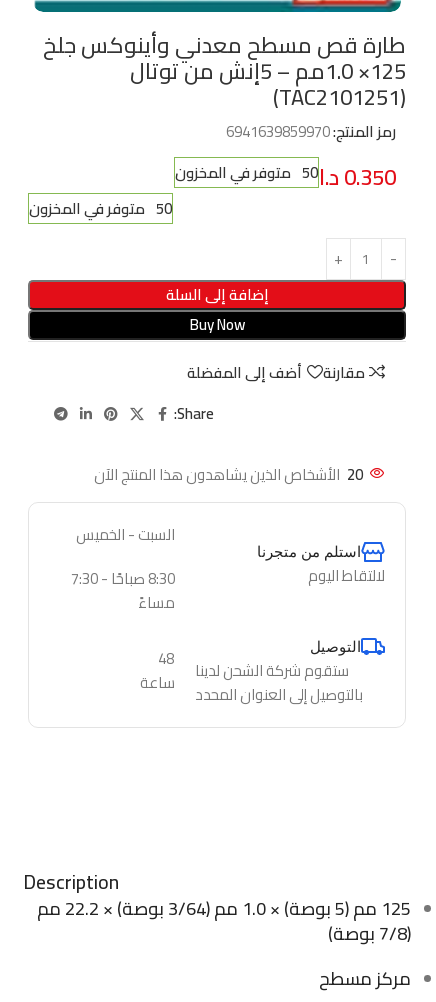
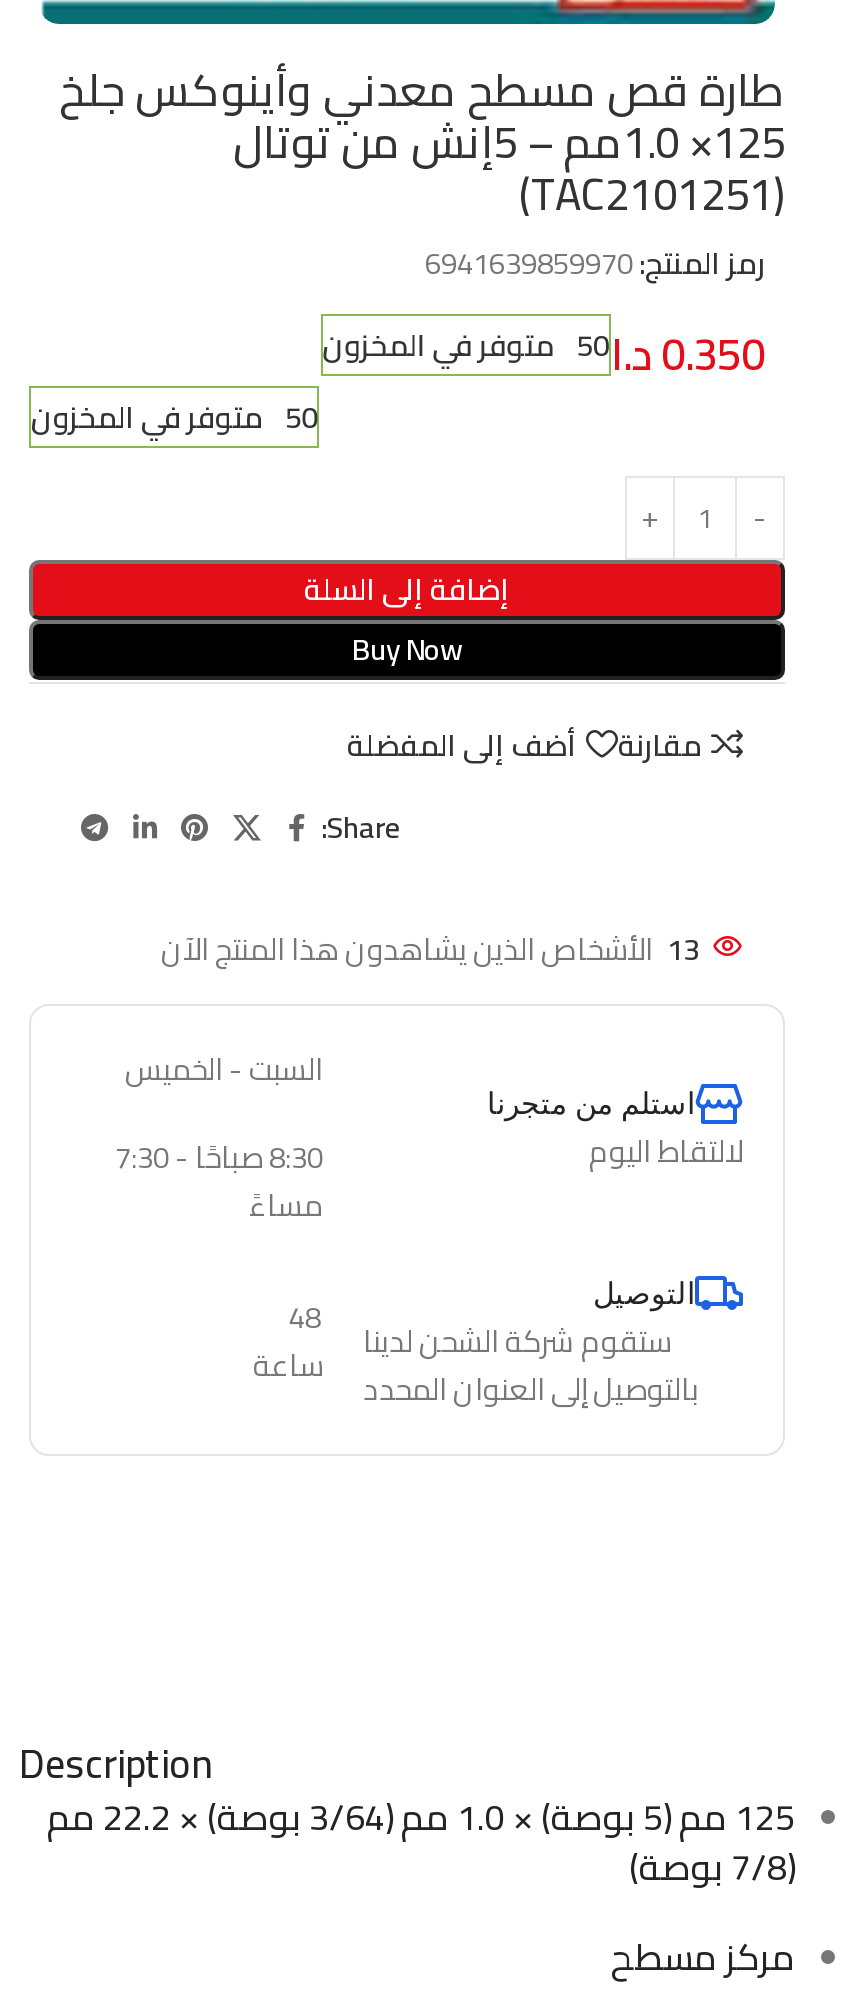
[94,460,363,489] 20 الأشخاص الذين يشاهدون هذا المنتج الآن -> [161,919,699,977] 13 الأشخاص الذين يشاهدون هذا المنتج الآن

